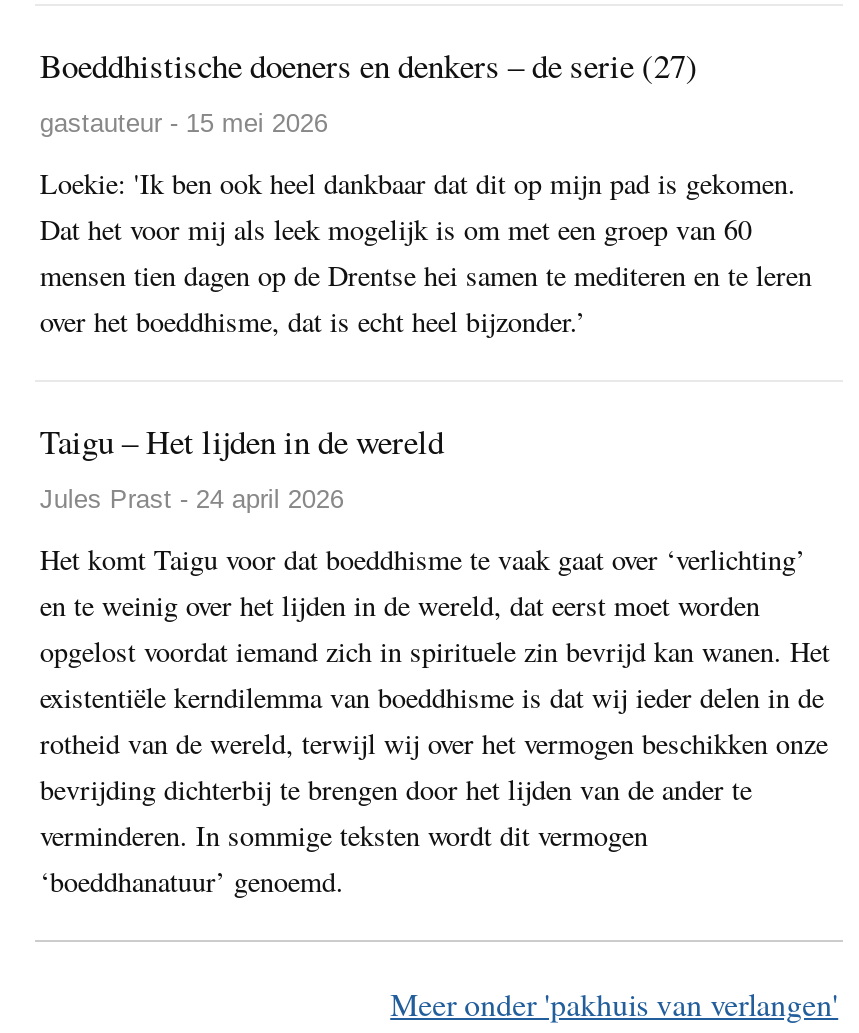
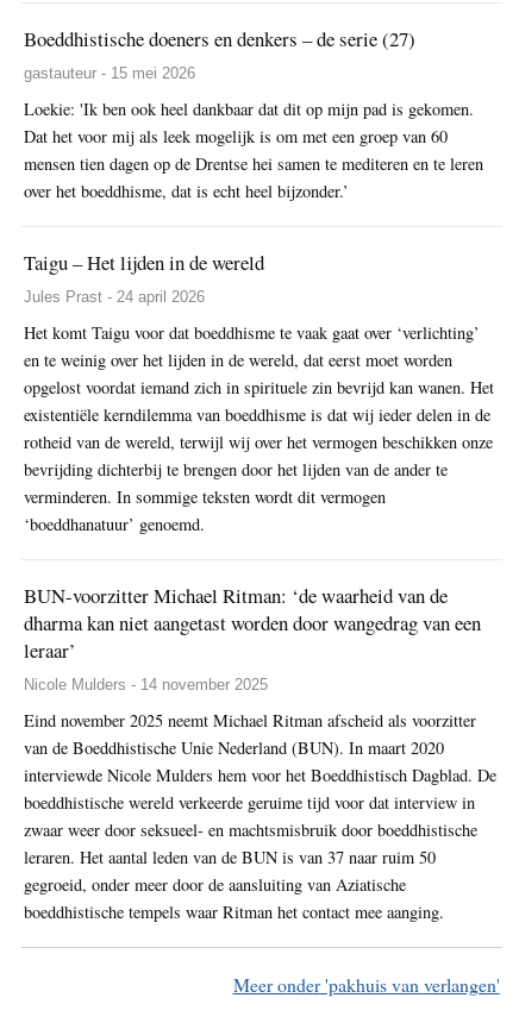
none -> [24,581,497,923] BUN-voorzitter Michael Ritman: ‘de waarheid van de | dharma kan niet aangetast worden door wangedrag van een | leraar’ | Nicole Mulders - 14 november 2025 | Eind november 2025 neemt Michael Ritman afscheid als voorzitter | van de Boeddhistische Unie Nederland (BUN). In maart 2020 | interviewde Nicole Mulders hem voor het Boeddhistisch Dagblad. De | boeddhistische wereld verkeerde geruime tijd voor dat interview in | zwaar weer door seksueel- en machtsmisbruik door boeddhistische | leraren. Het aantal leden van de BUN is van 37 naar ruim 50 | gegroeid, onder meer door de aansluiting van Aziatische | boeddhistische tempels waar Ritman het contact mee aanging.

